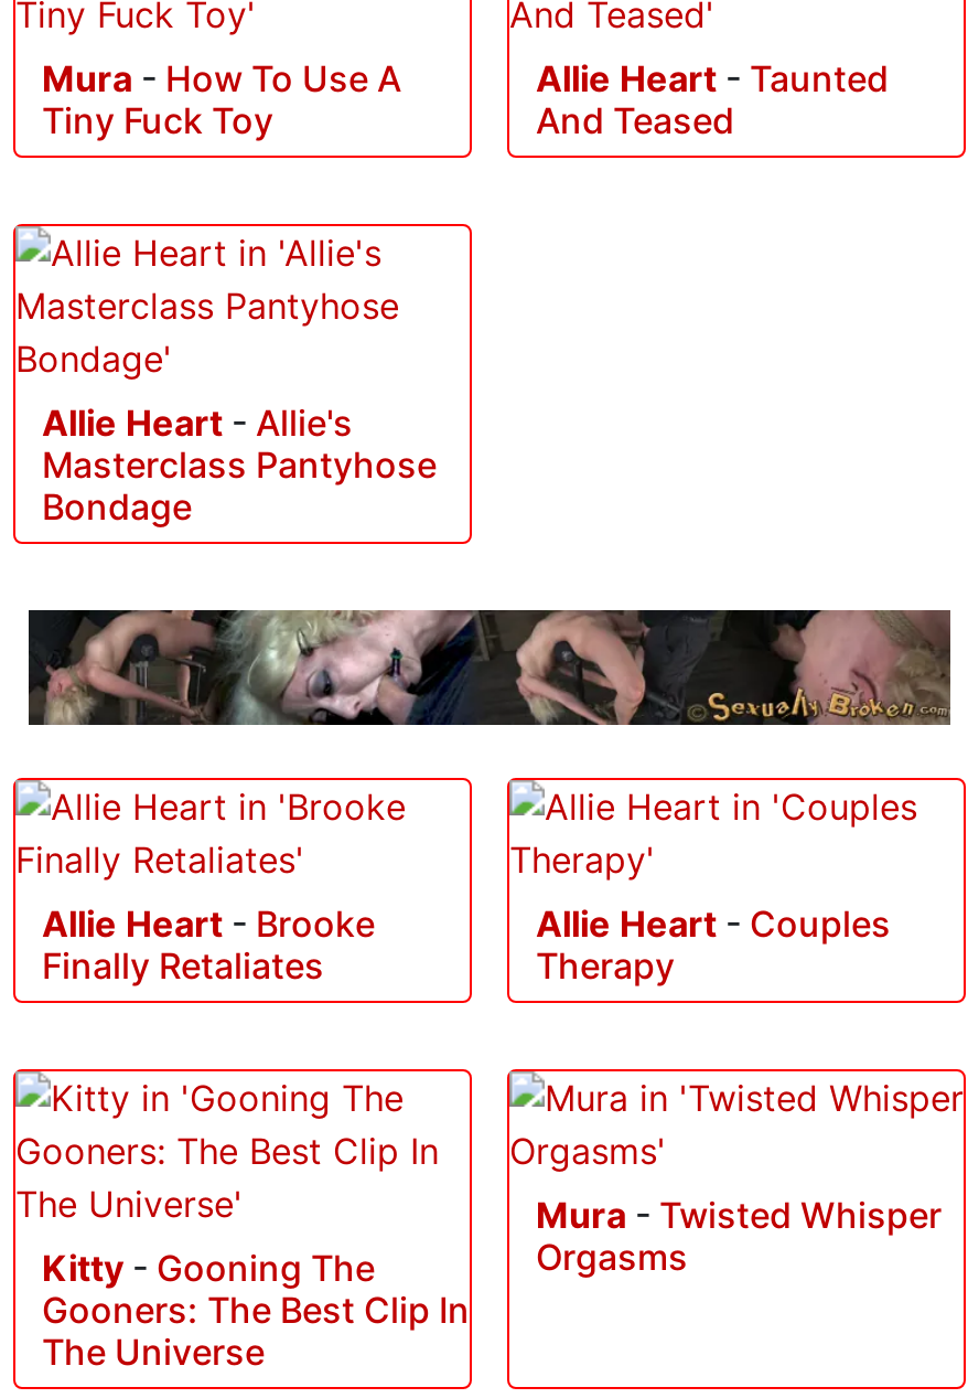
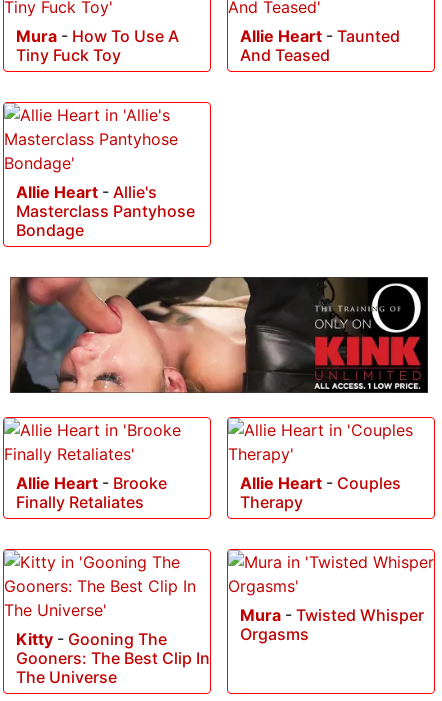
[26,609,950,728] [image] -> [9,276,429,394] [image]

